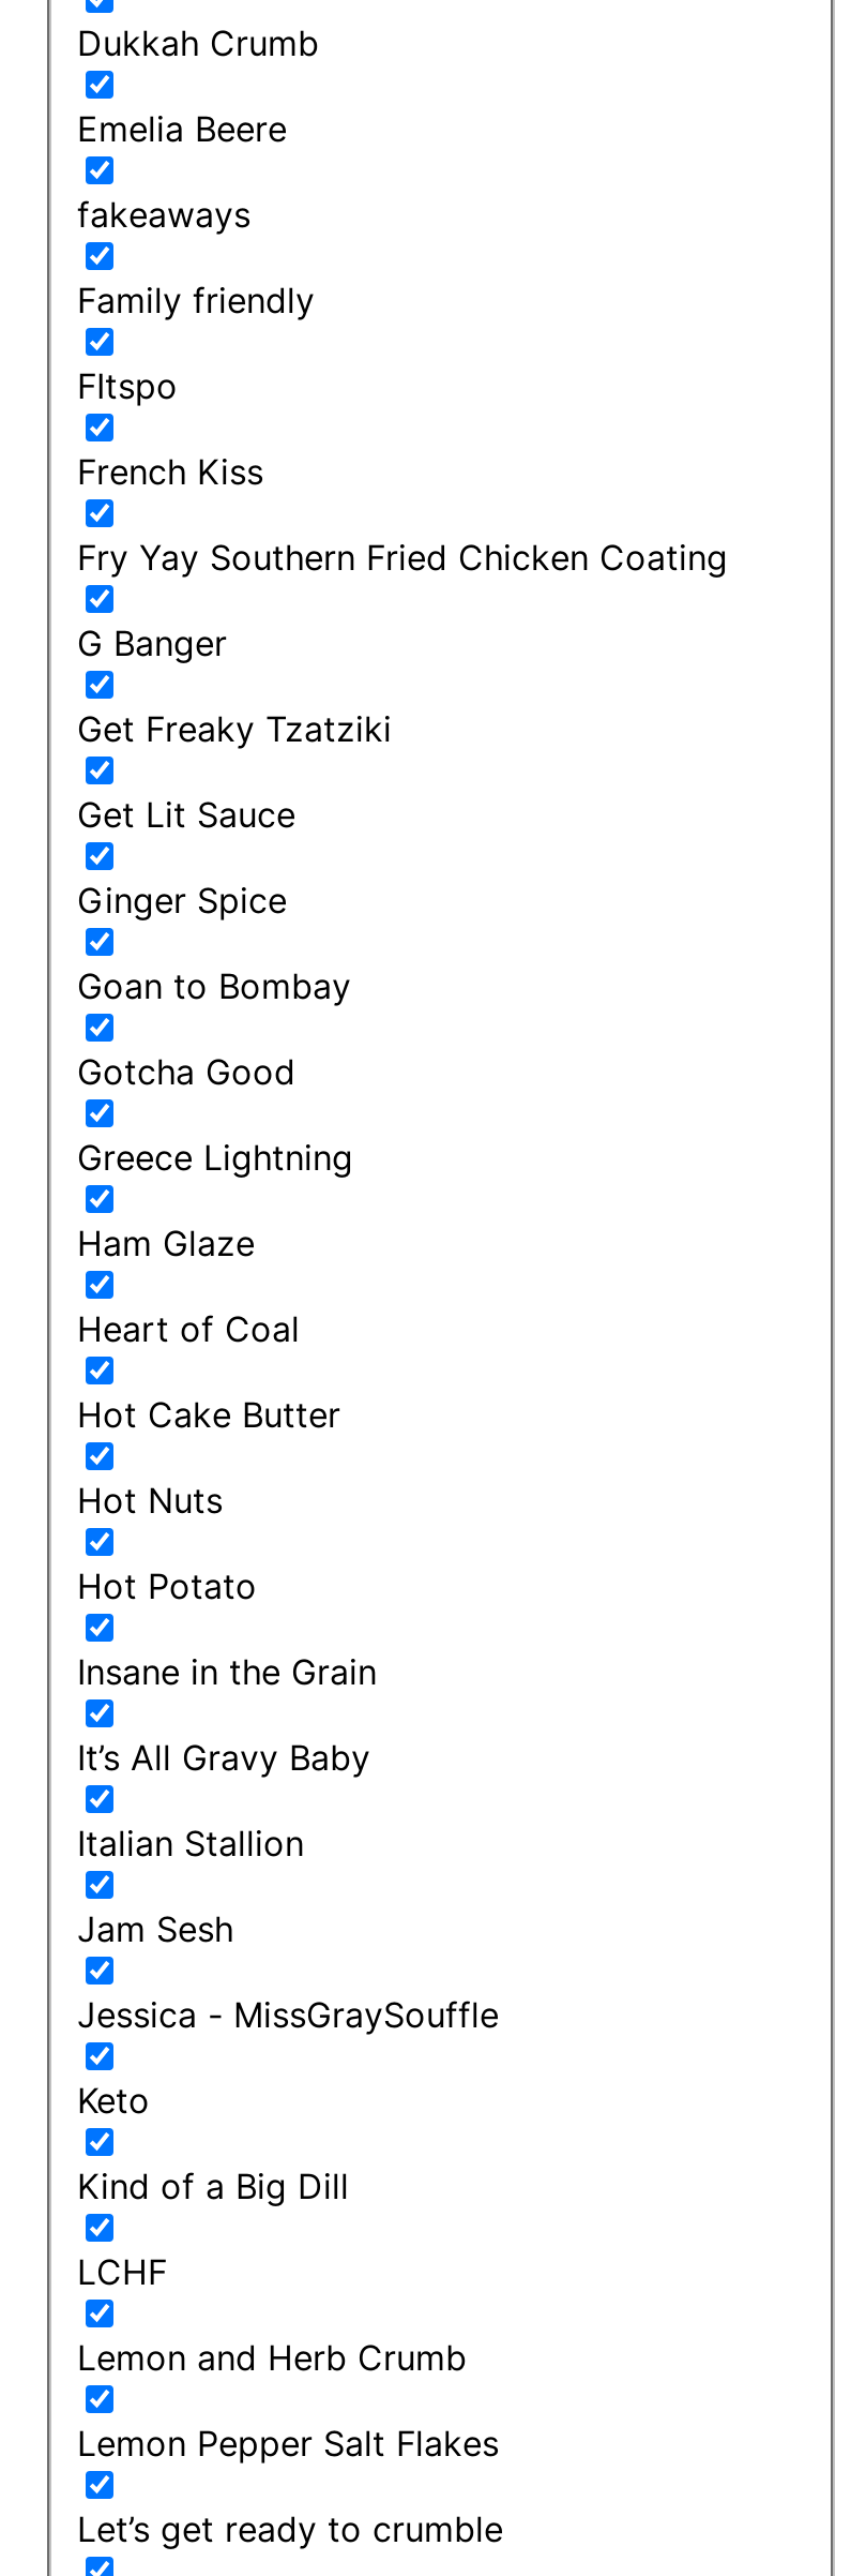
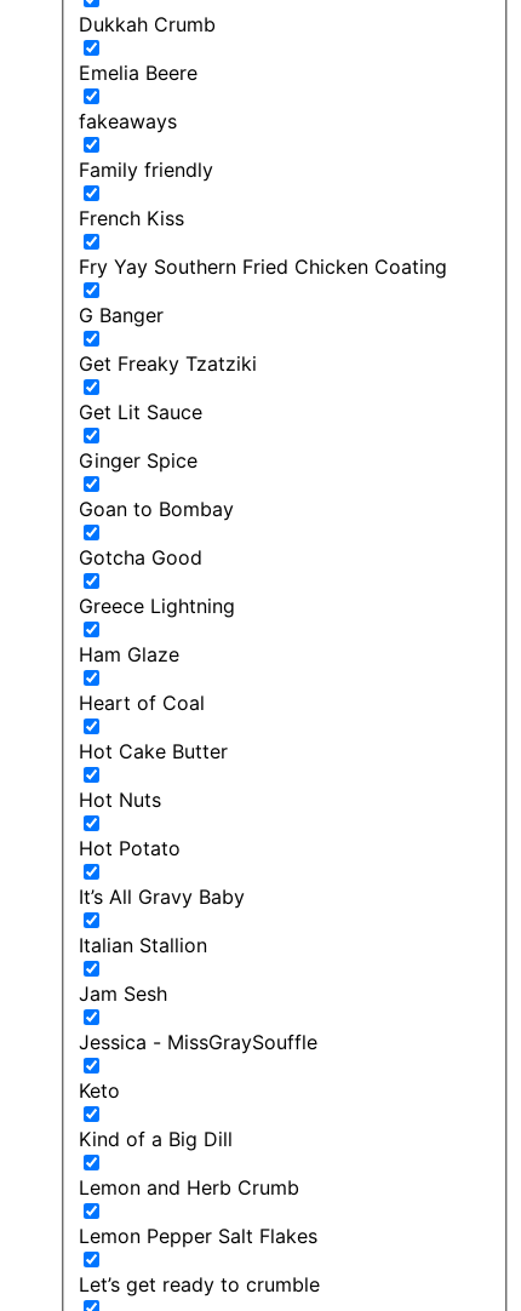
[77,364,178,407] FItspo -> none
[77,1650,377,1693] Insane in the Grain -> none
[77,2250,167,2293] LCHF -> none

